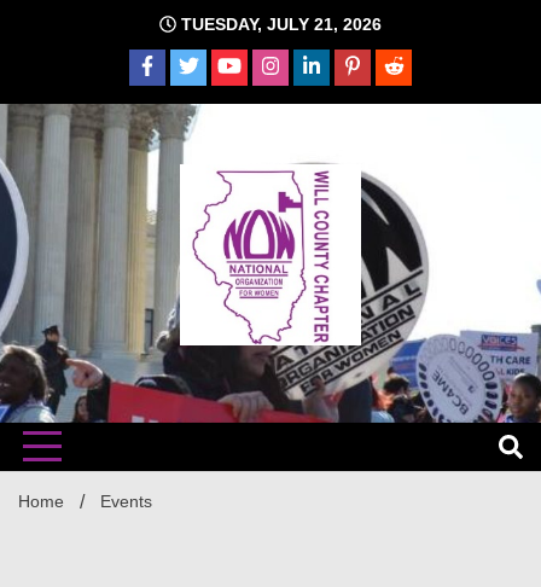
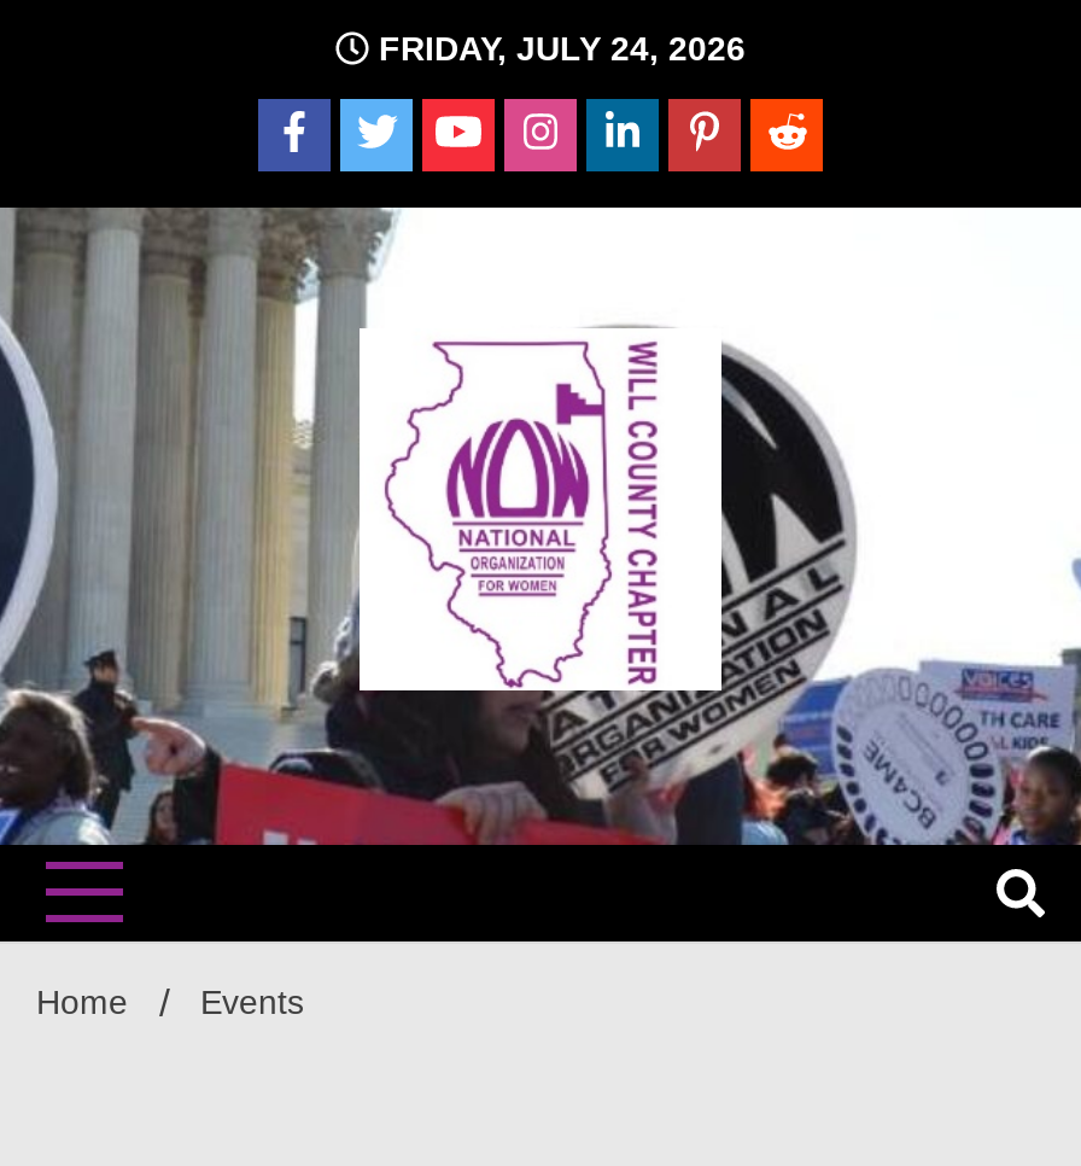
[176,14,382,34] TUESDAY, JULY 21, 2026 -> [369,29,746,68] FRIDAY, JULY 24, 2026

